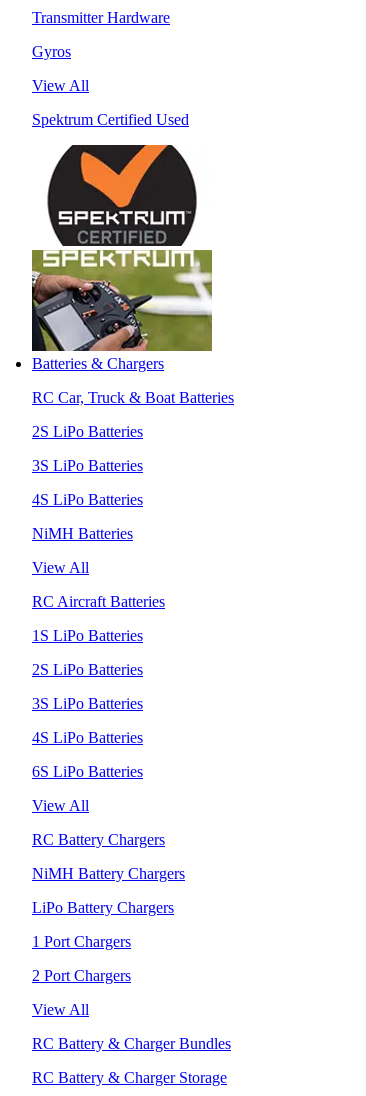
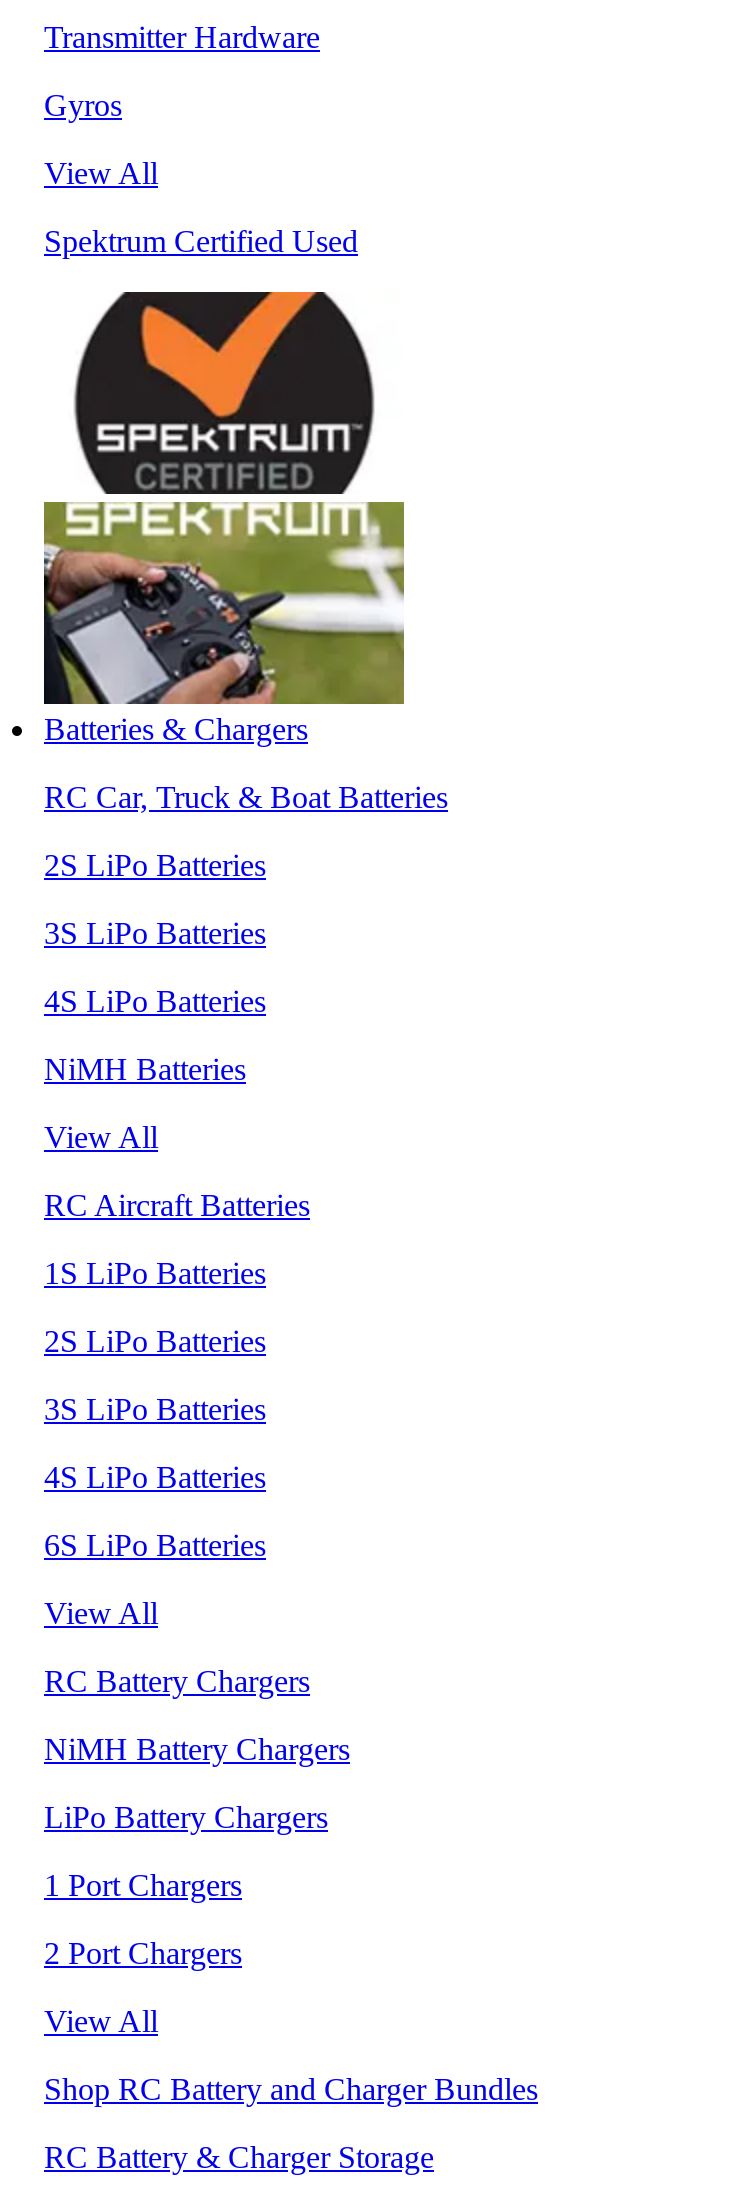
[32,1035,231,1052] RC Battery & Charger Bundles -> [44,2072,538,2106] Shop RC Battery and Charger Bundles

